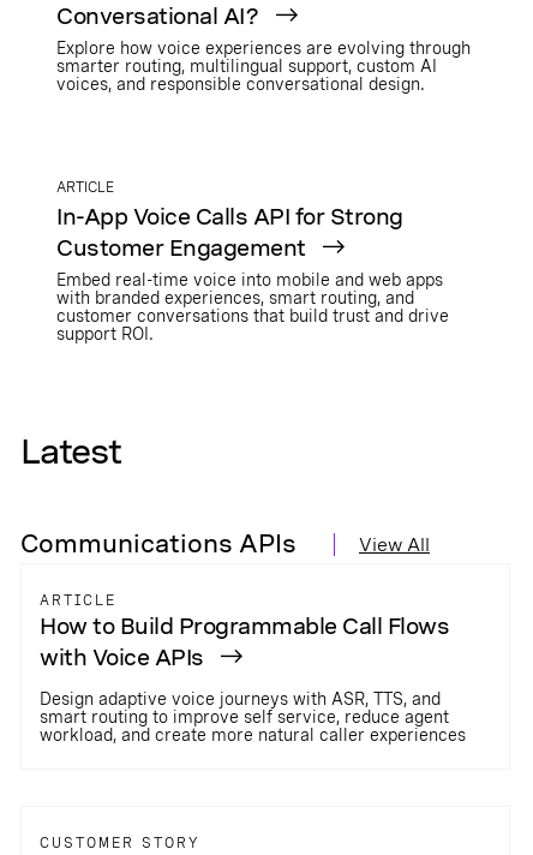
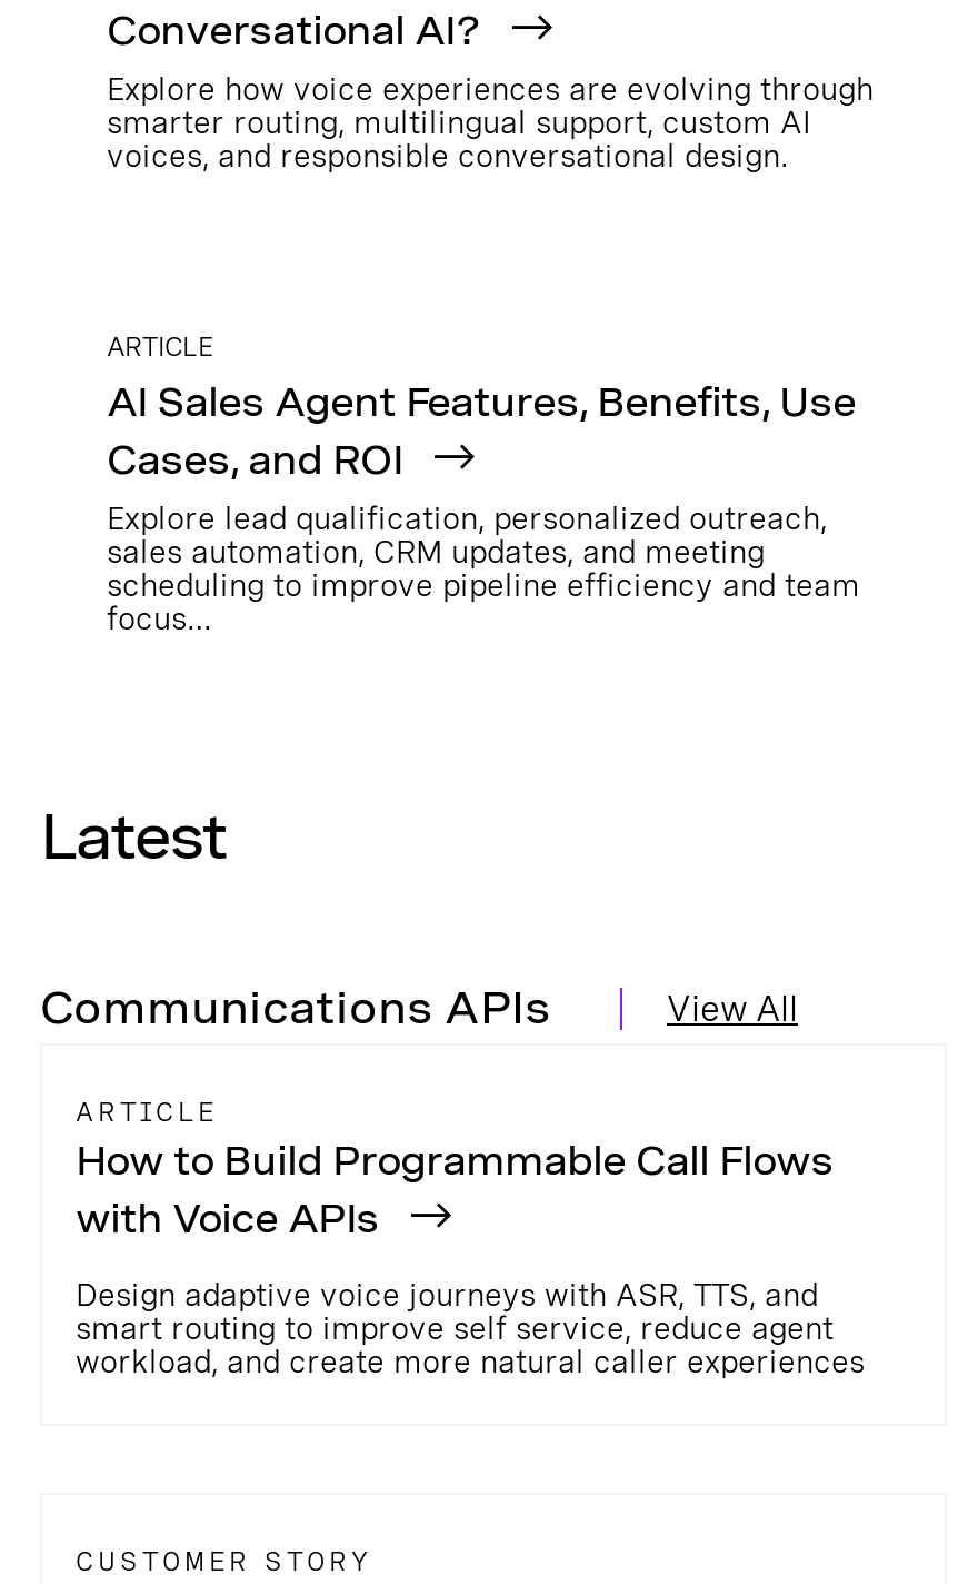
[56,204,449,343] In-App Voice Calls API for Strong | Customer Engagement | Embed real-time voice into mobile and web apps | with branded experiences, smart routing, and | customer conversations that build trust and drive | support ROI. -> [107,378,860,636] AI Sales Agent Features, Benefits, Use | Cases, and ROI | Explore lead qualification, personalized outreach, | sales automation, CRM updates, and meeting | scheduling to improve pipeline efficiency and team | focus…

